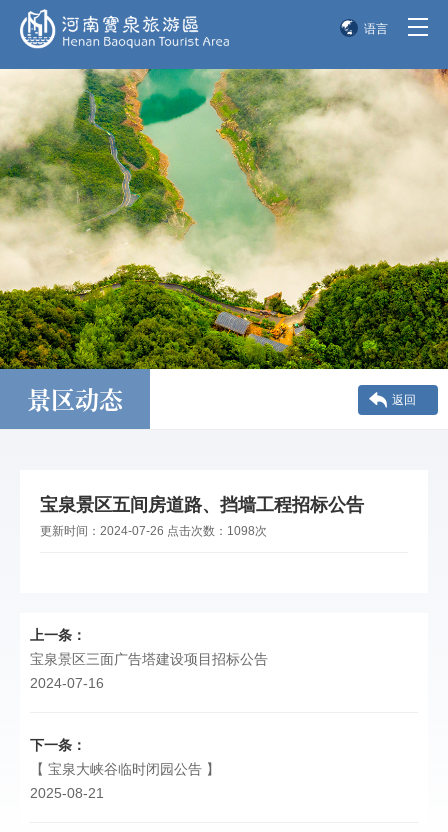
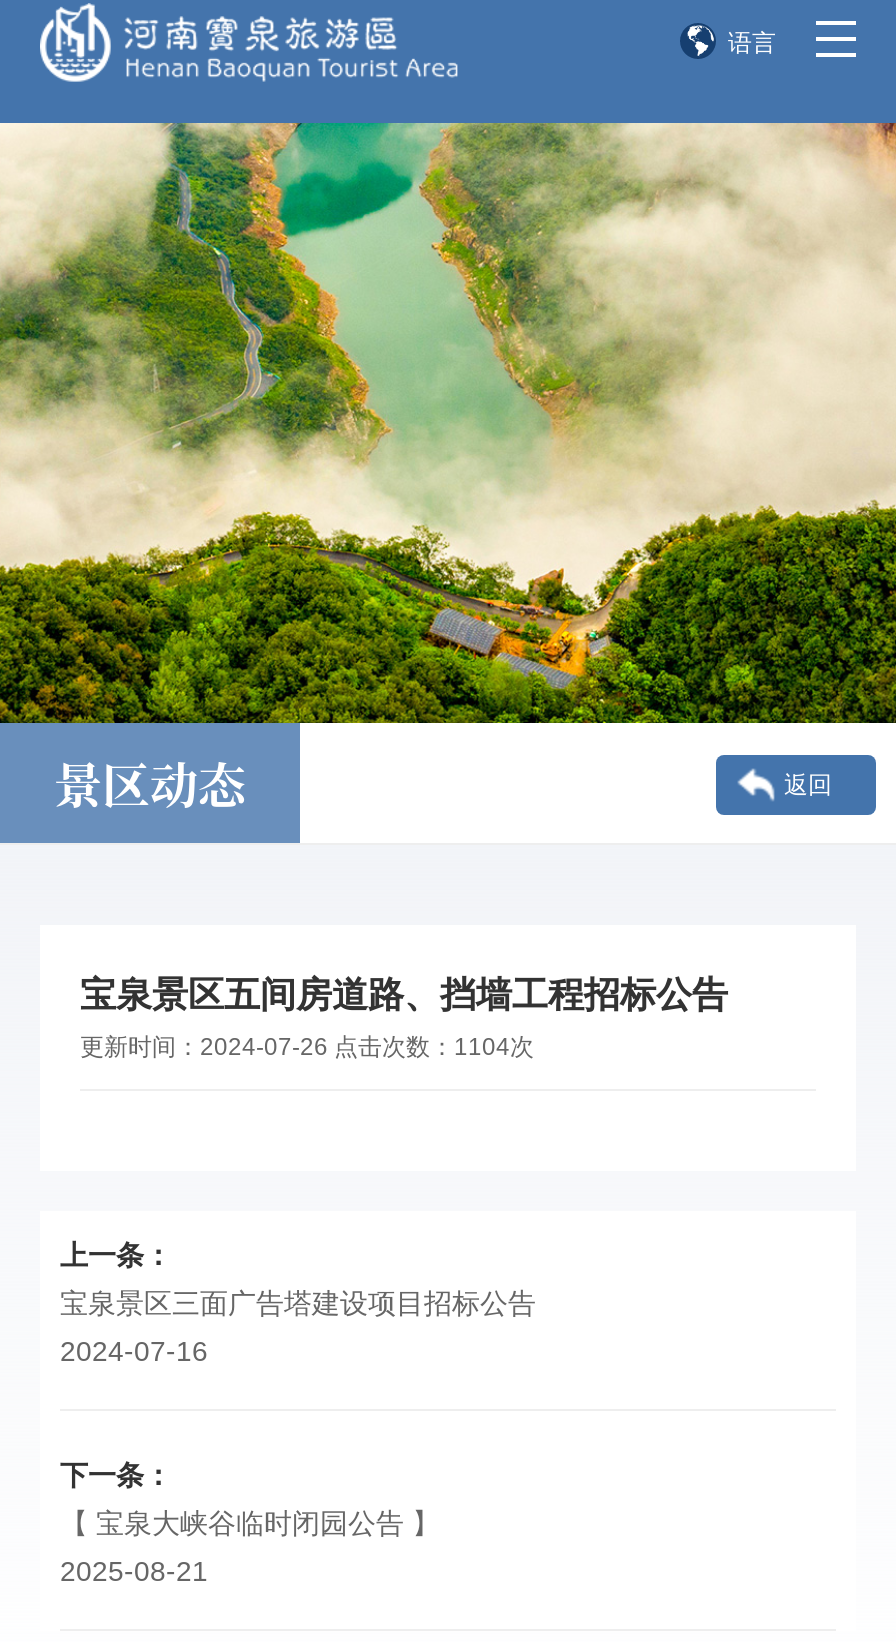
[40,524,267,538] 更新时间：2024-07-26点击次数：1098次 -> [80,1033,534,1061] 更新时间：2024-07-26点击次数：1104次

